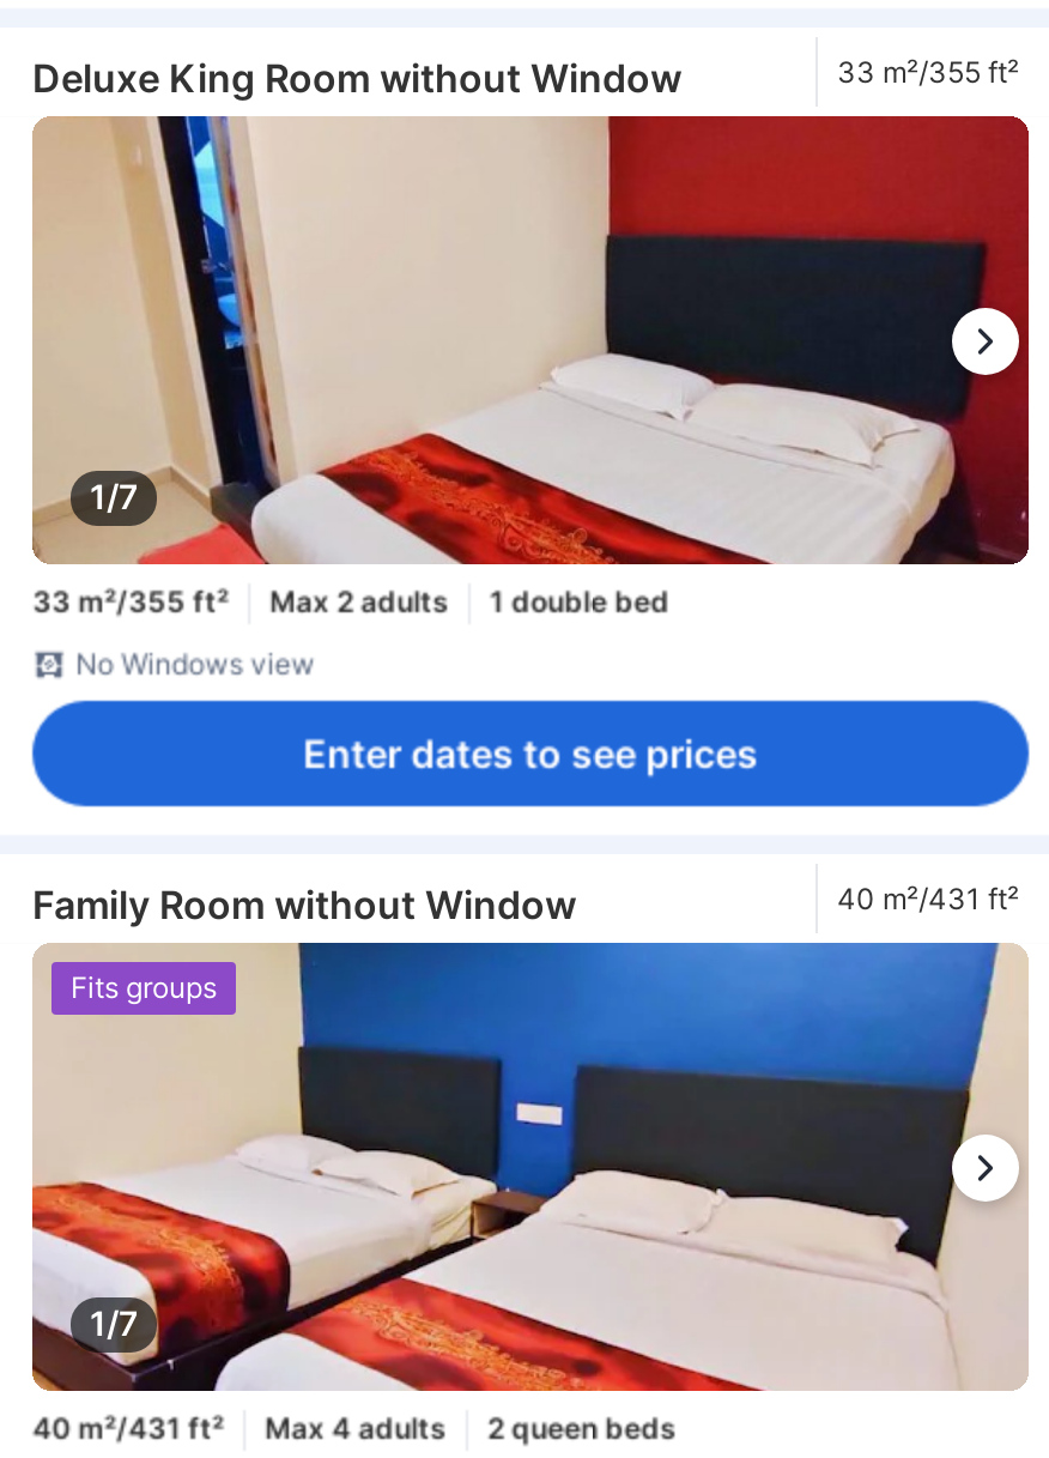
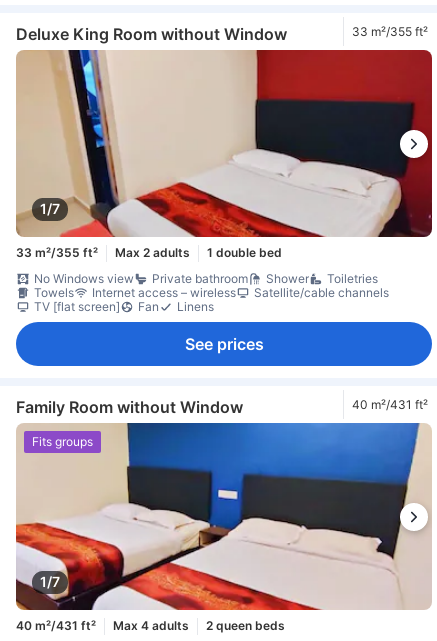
[303,729,758,777] Enter dates to see prices -> [34,271,389,354] Private bathroom | Shower | Toiletries | Towels | Internet access – wireless | Satellite/cable channels | TV [flat screen] | Fan | Linens | See prices

